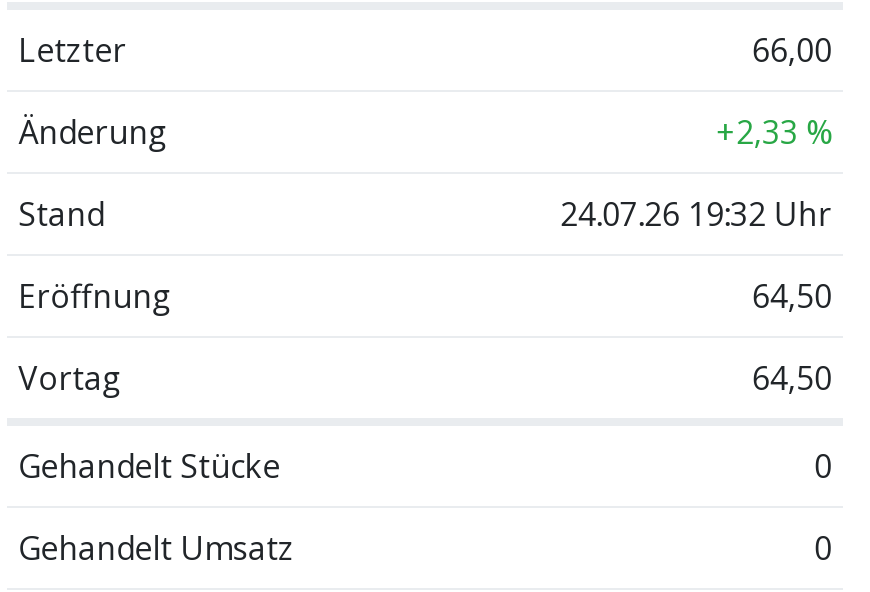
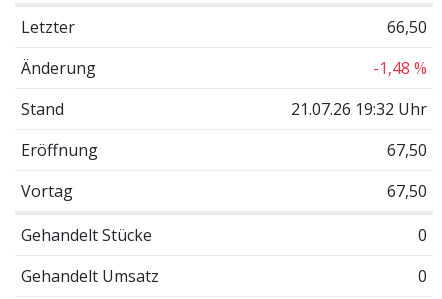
[752,28,832,72] 66,00 -> [387,16,427,38] 66,50
[716,110,832,154] +2,33 % -> [373,57,427,79] -1,48 %
[560,192,832,236] 24.07.26 19:32 Uhr -> [291,98,427,120] 21.07.26 19:32 Uhr
[752,274,832,318] 64,50 -> [387,139,427,161] 67,50
[752,356,832,400] 64,50 -> [387,180,427,202] 67,50

